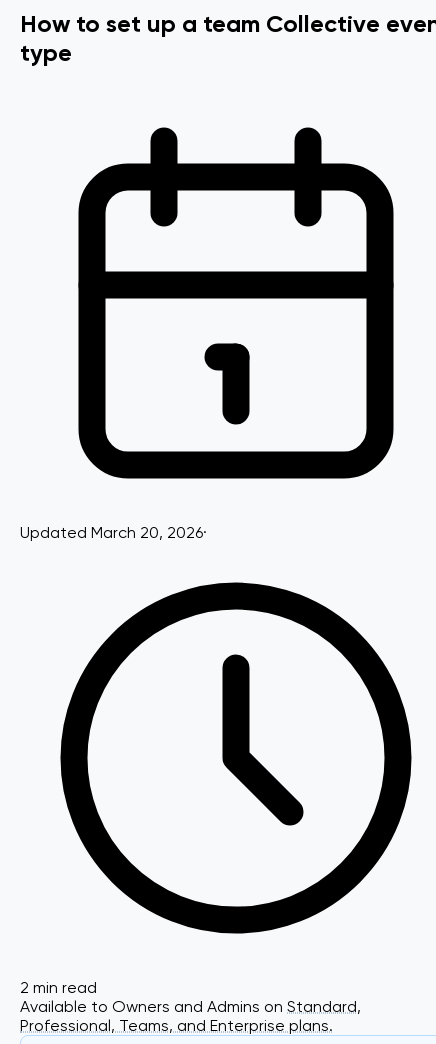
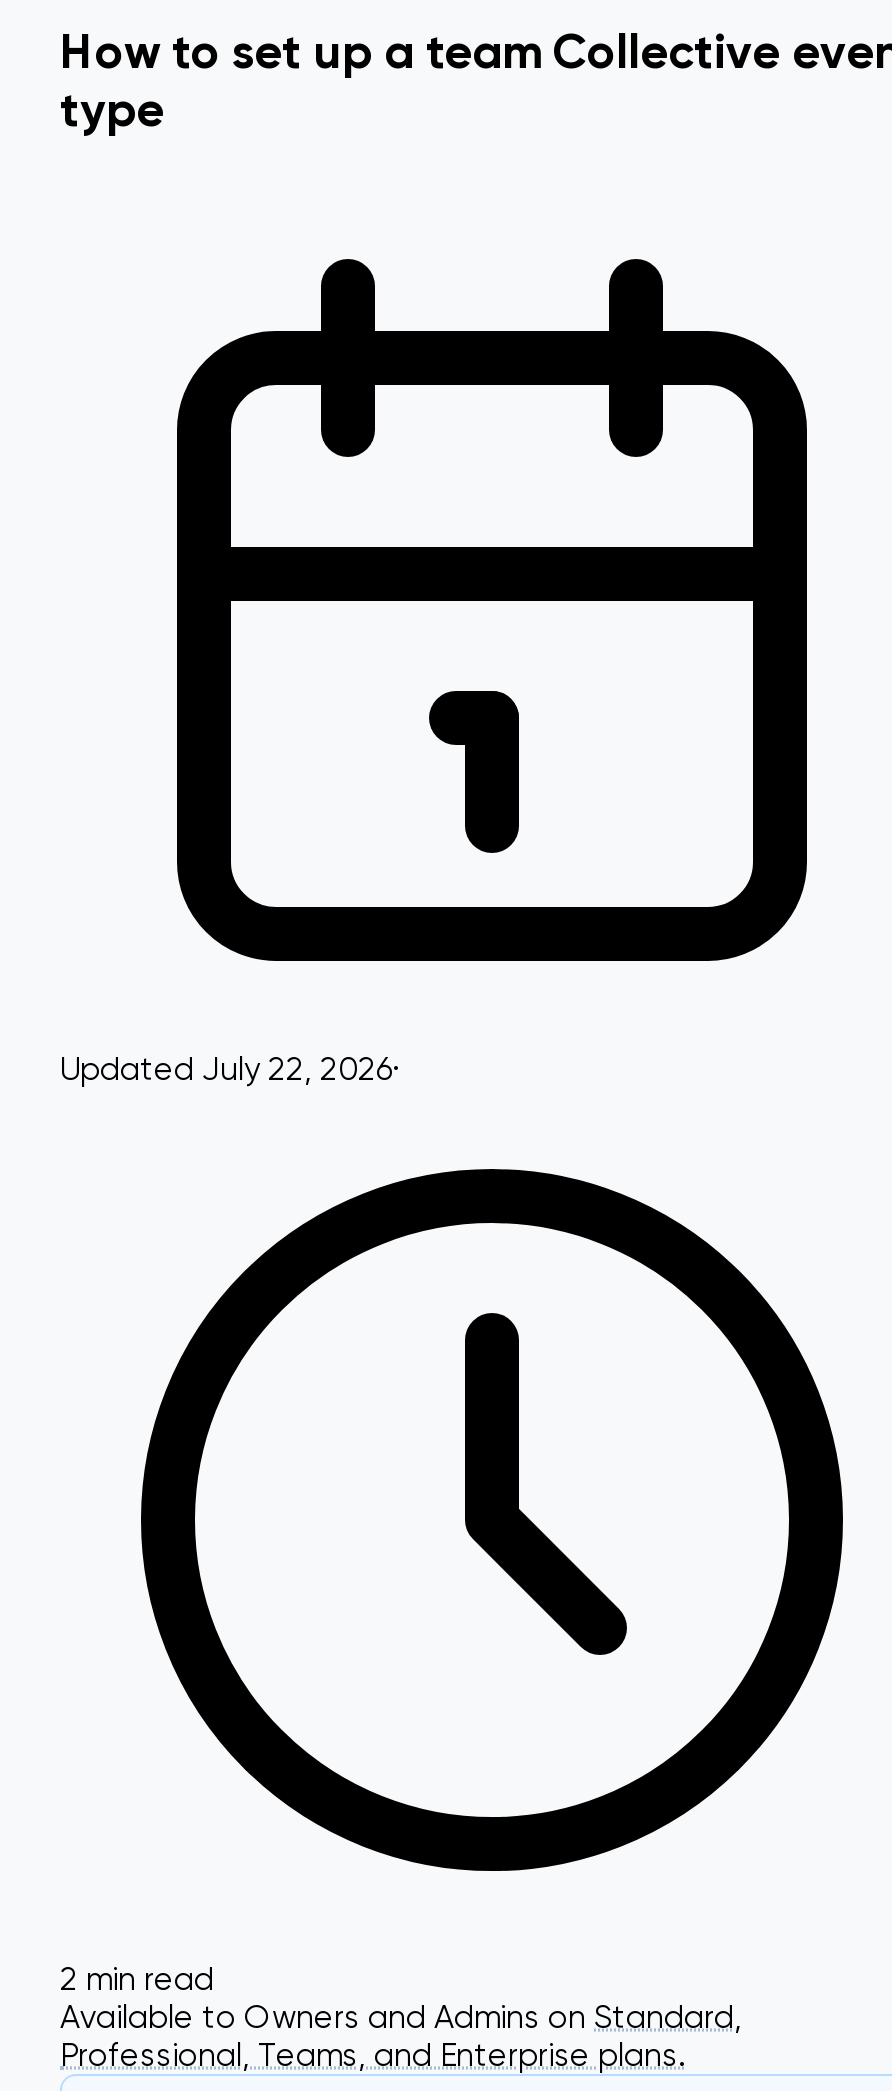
[20,523,207,542] Updated March 20, 2026· -> [60,1050,400,1088] Updated July 22, 2026·

